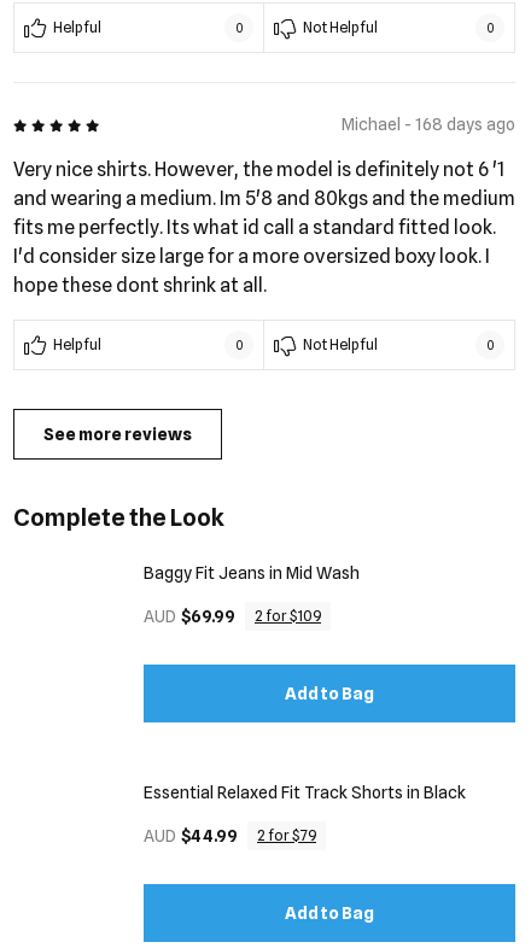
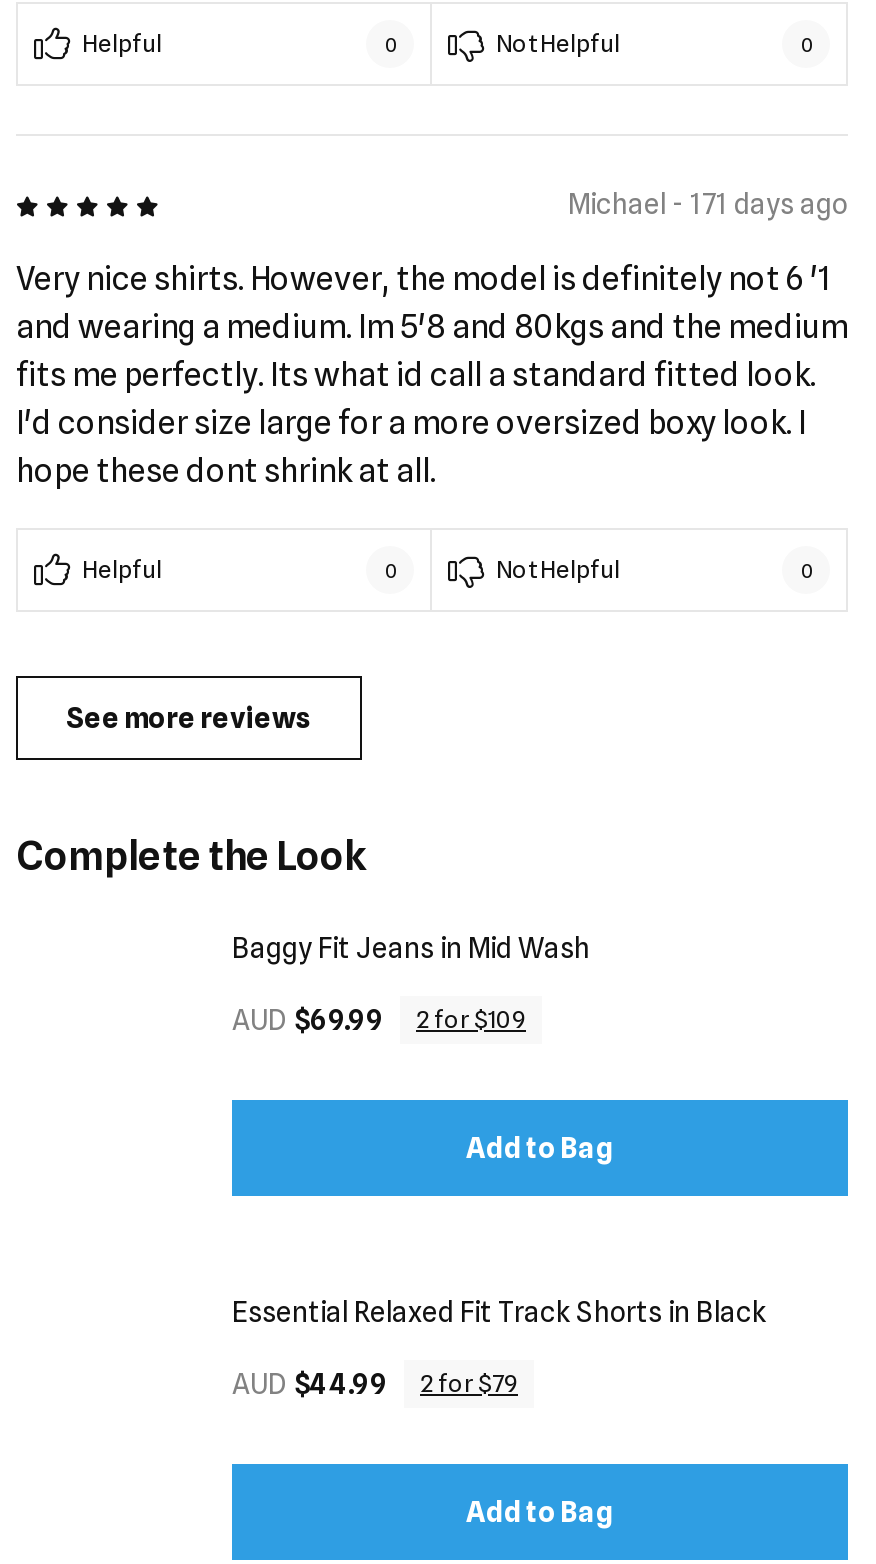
[342,115,515,134] Michael - 168 days ago -> [568,188,848,220] Michael - 171 days ago

